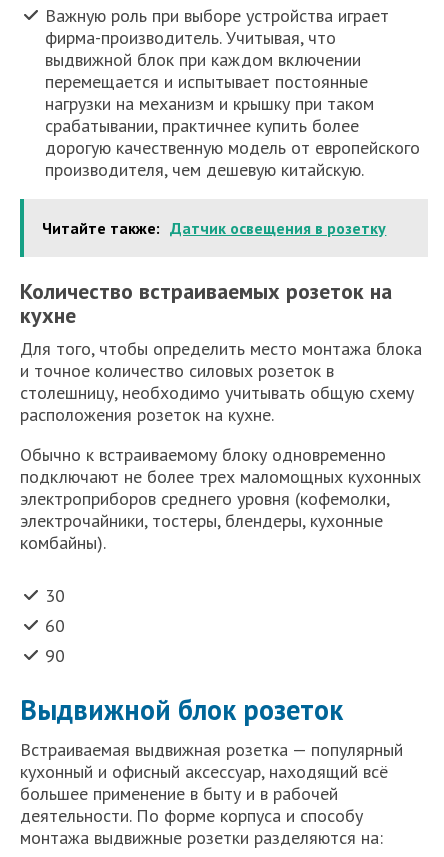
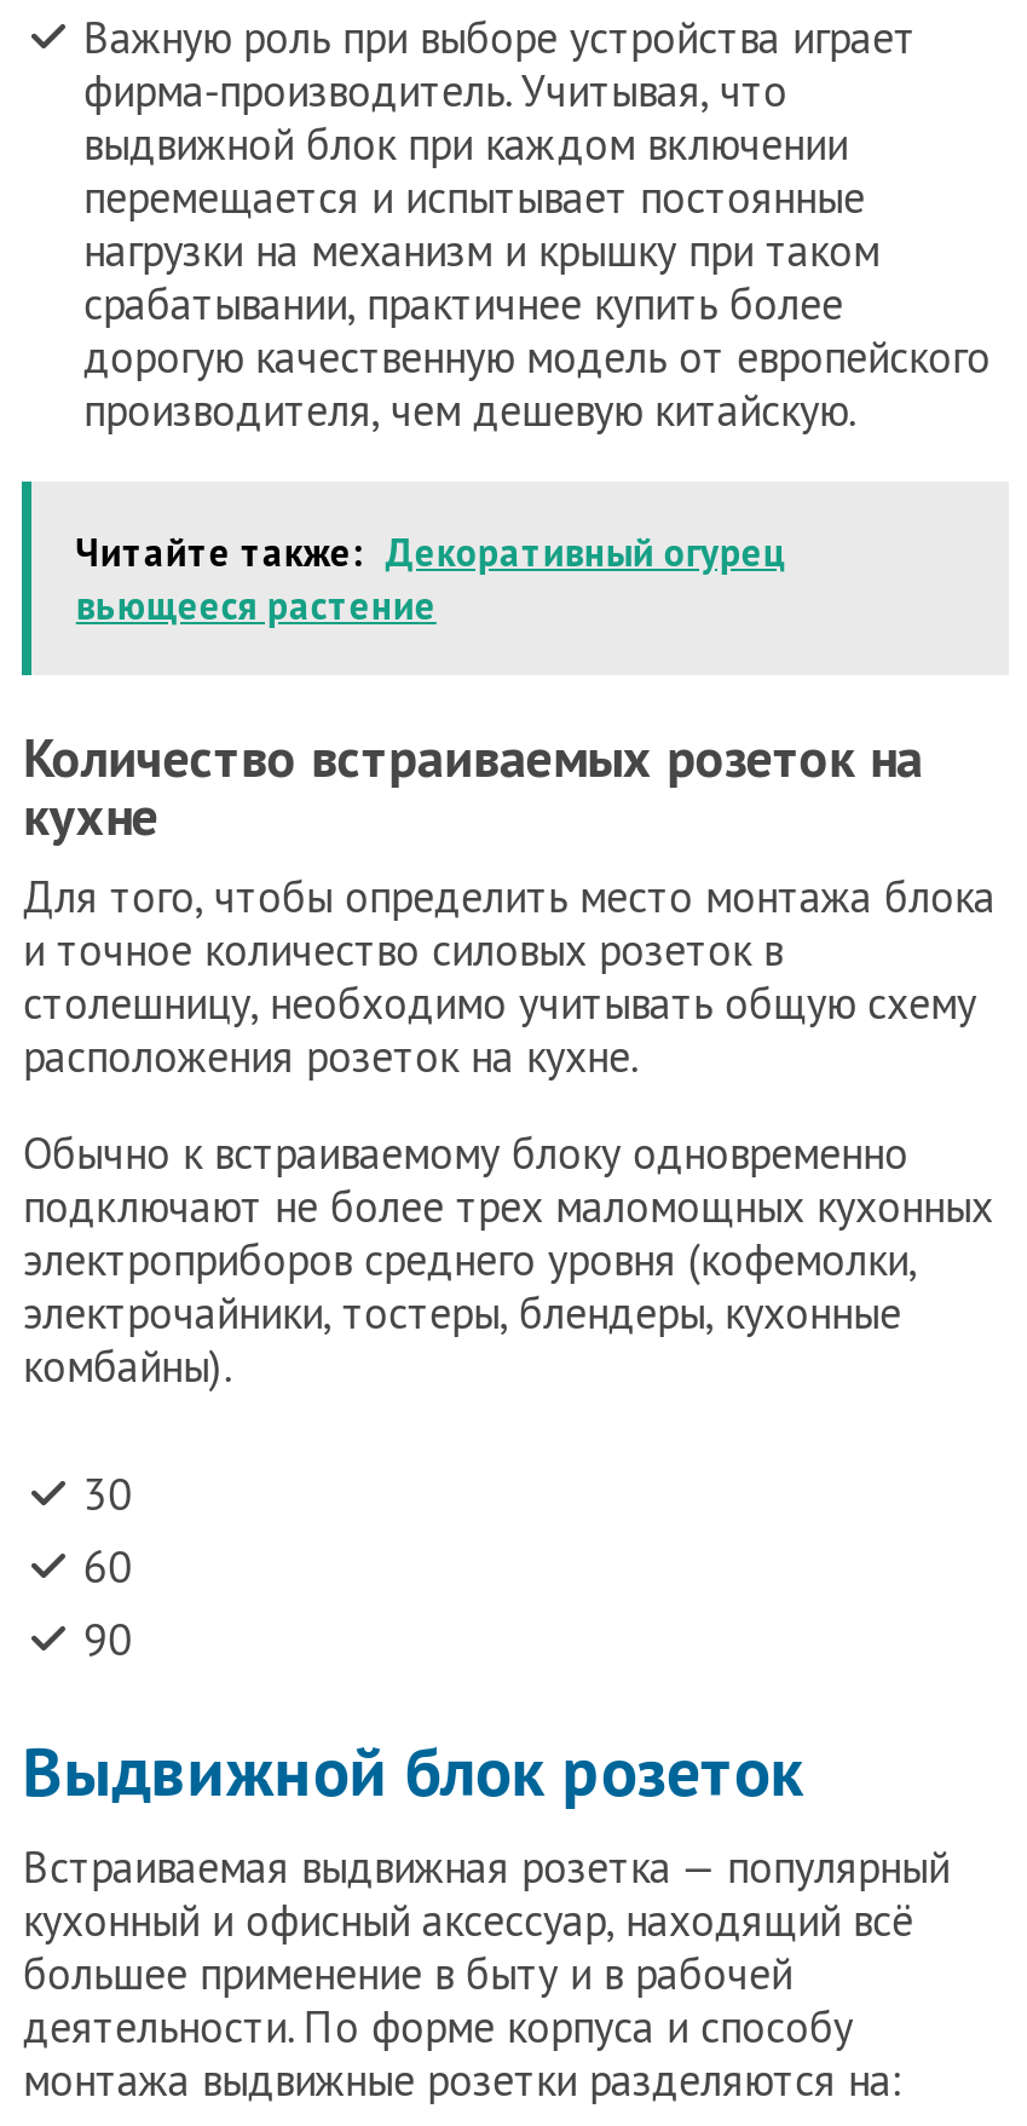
[42,218,386,238] Читайте также: Датчик освещения в розетку -> [76,528,787,630] Читайте также: Декоративный огурец | вьющееся растение

